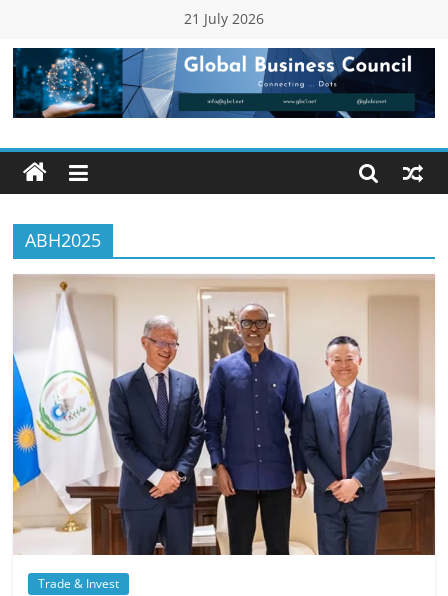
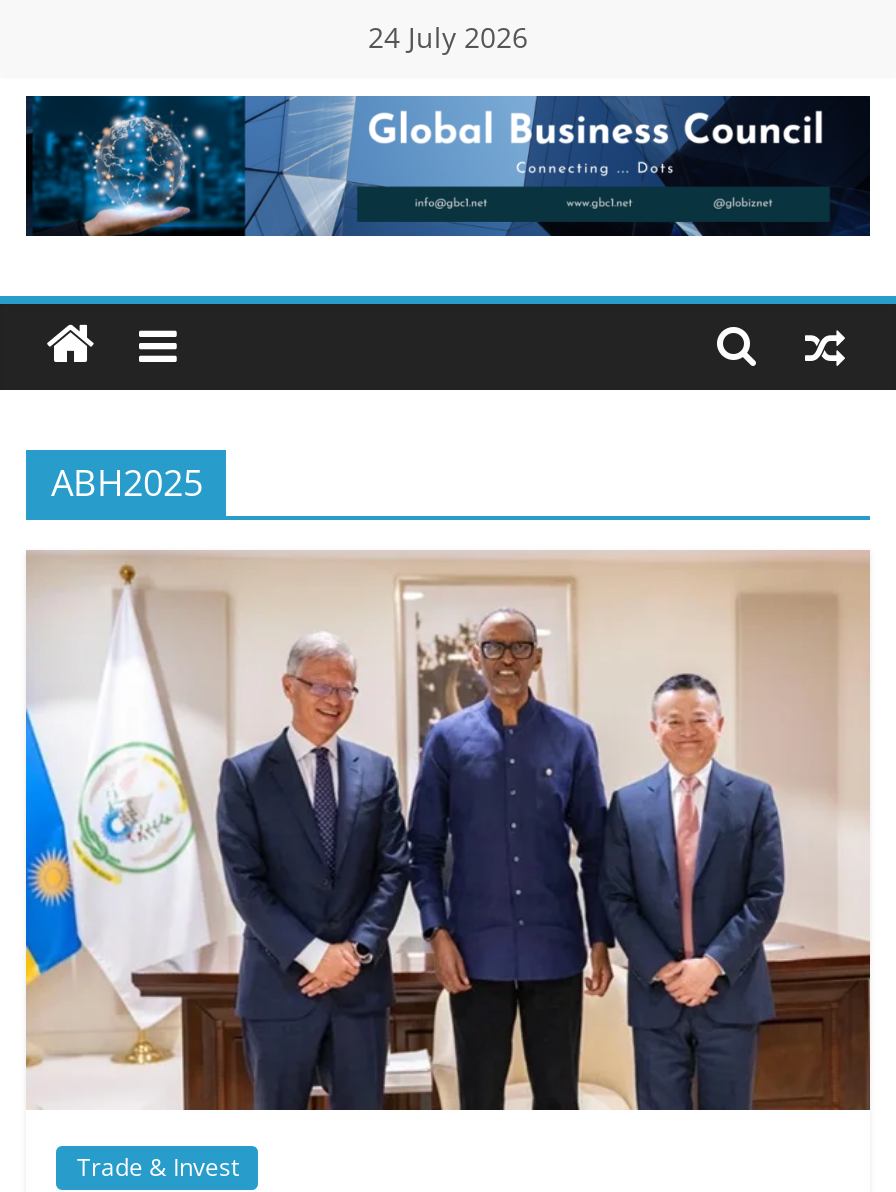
[184,9,264,28] 21 July 2026 -> [368,18,528,56] 24 July 2026

